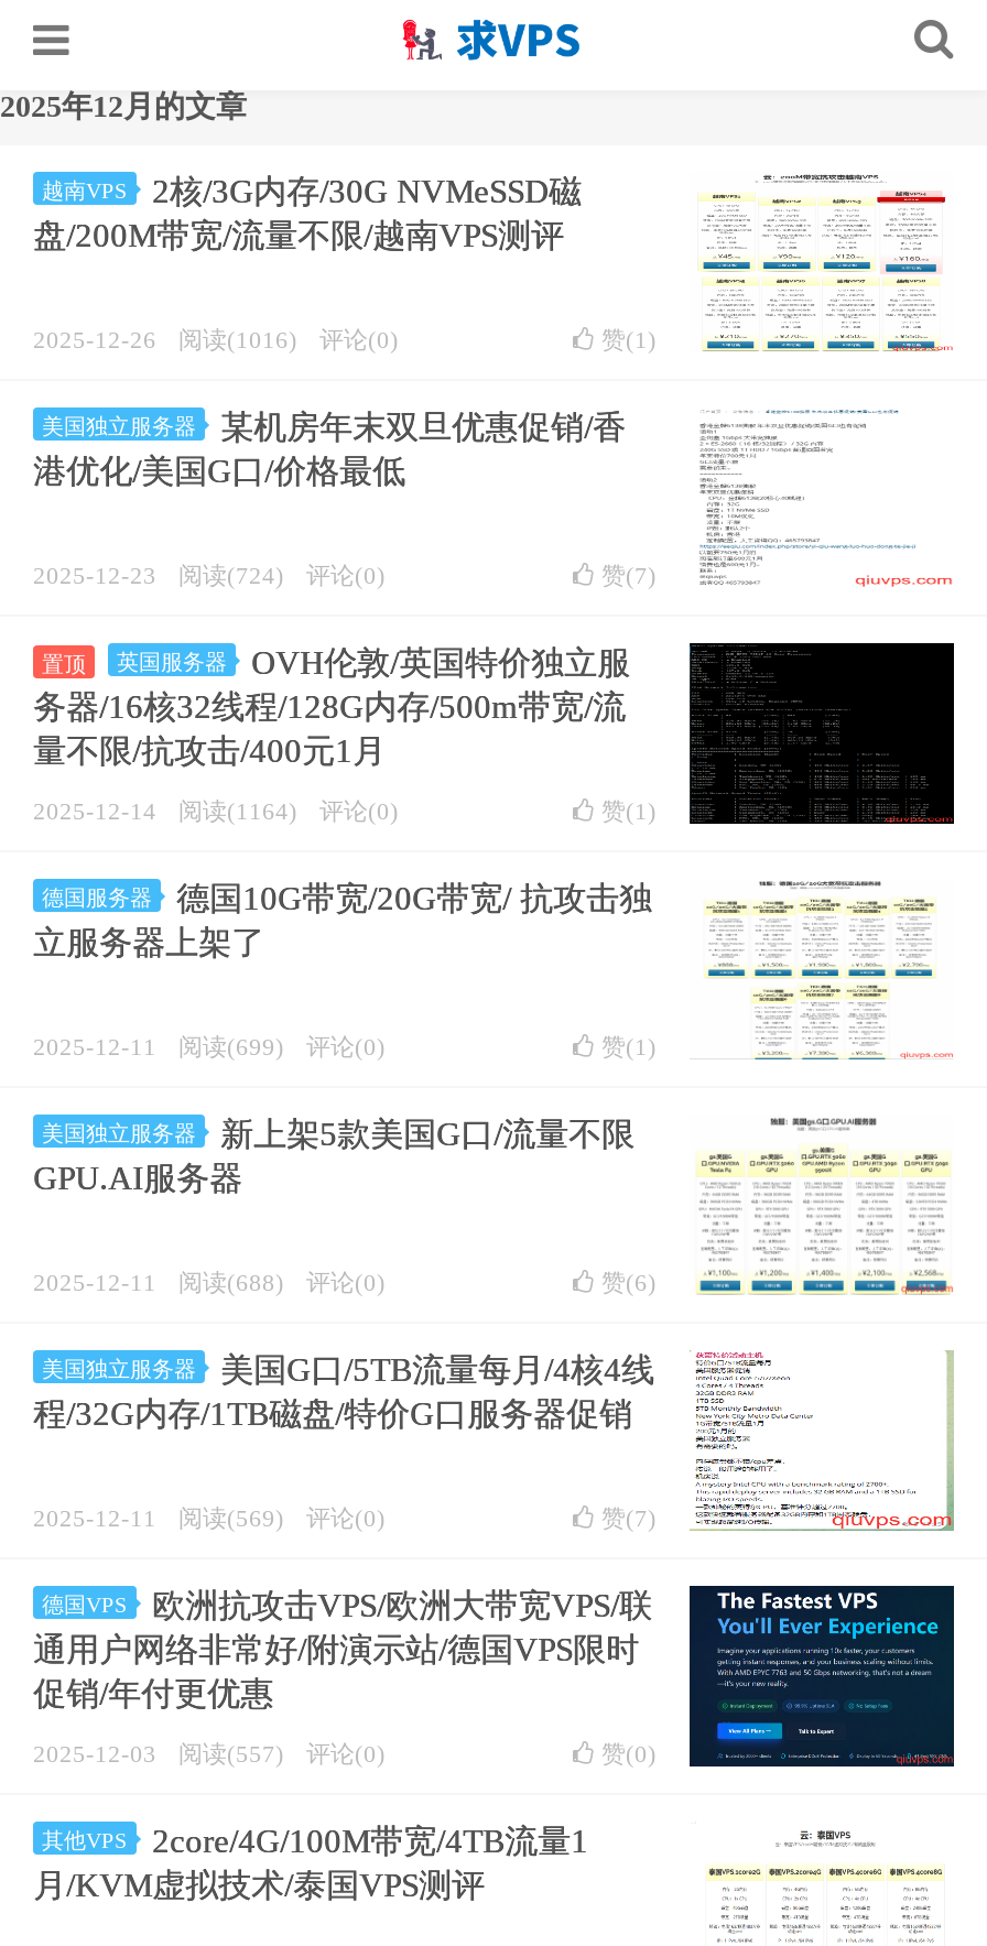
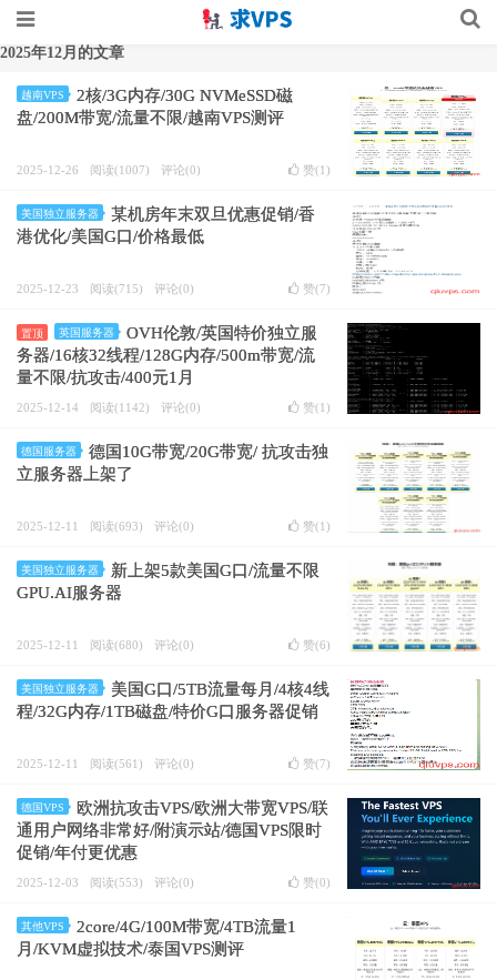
[33,326,399,352] 2025-12-26 阅读(1016) 评论(0) -> [17,163,201,176] 2025-12-26 阅读(1007) 评论(0)
[33,562,386,588] 2025-12-23 阅读(724) 评论(0) -> [17,282,194,295] 2025-12-23 阅读(715) 评论(0)
[33,797,399,824] 2025-12-14 阅读(1164) 评论(0) -> [17,401,201,414] 2025-12-14 阅读(1142) 评论(0)
[33,1033,386,1059] 2025-12-11 阅读(699) 评论(0) -> [17,519,194,533] 2025-12-11 阅读(693) 评论(0)
[33,1269,386,1295] 2025-12-11 阅读(688) 评论(0) -> [17,638,194,651] 2025-12-11 阅读(680) 评论(0)
[33,1504,386,1531] 2025-12-11 阅读(569) 评论(0) -> [17,757,194,770] 2025-12-11 阅读(561) 评论(0)
[33,1740,386,1766] 2025-12-03 阅读(557) 评论(0) -> [17,876,194,889] 2025-12-03 阅读(553) 评论(0)

